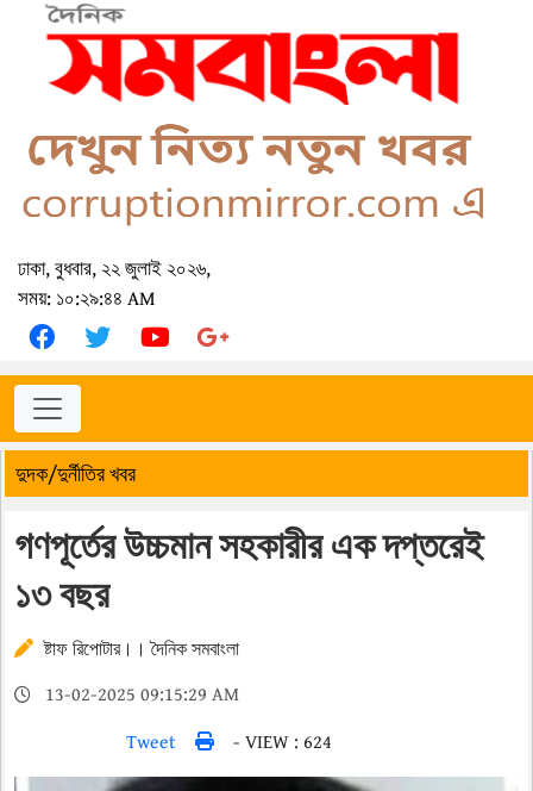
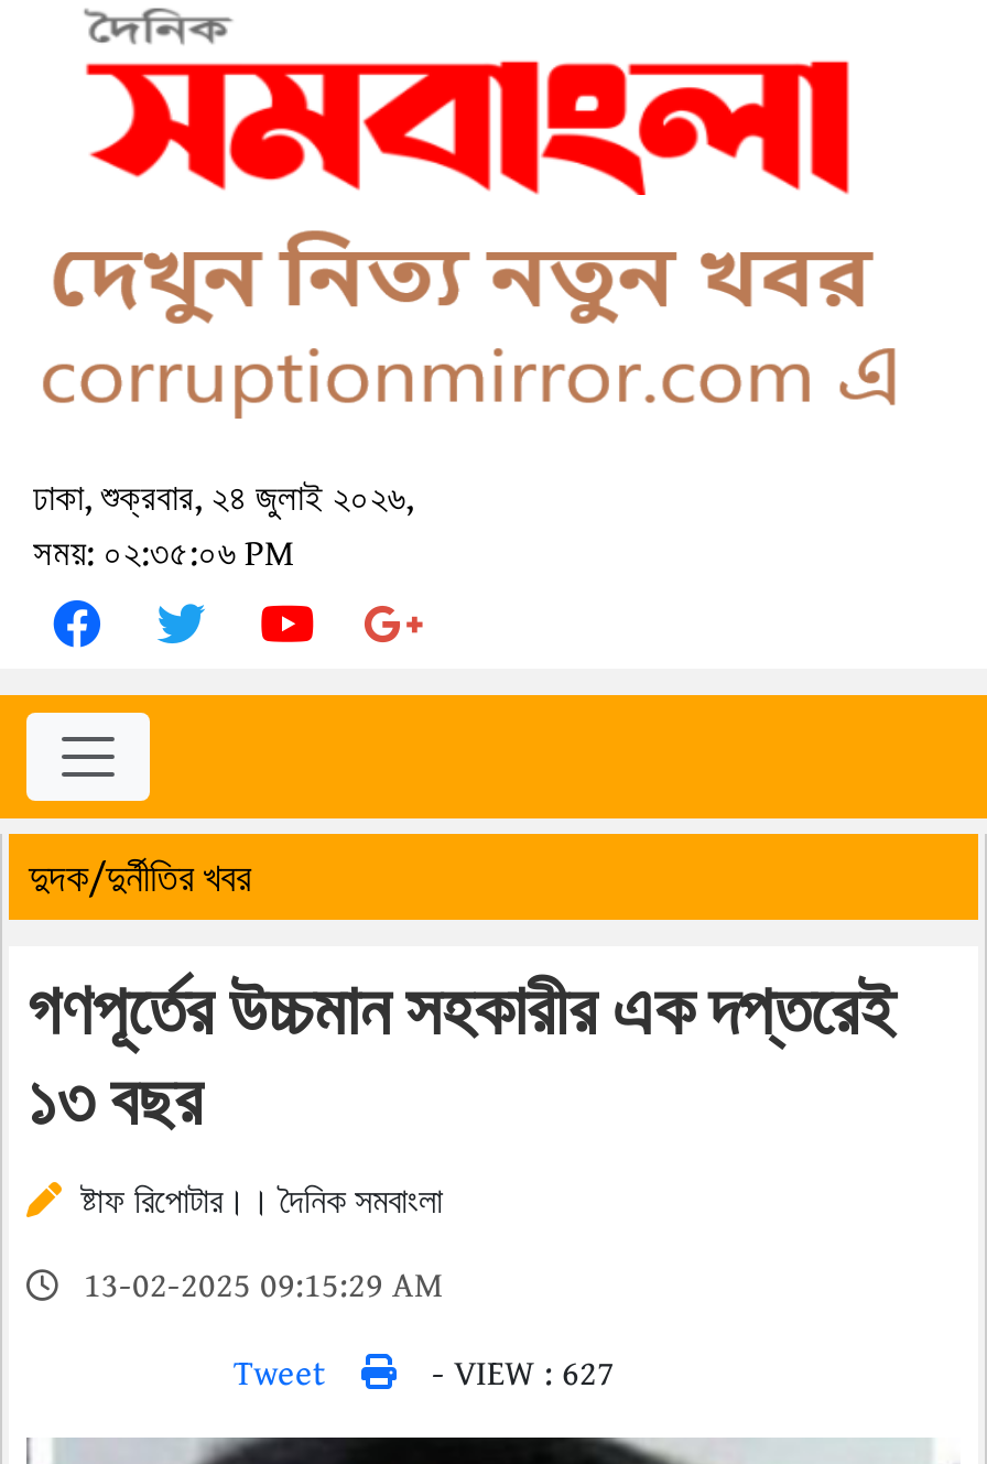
[18,254,211,283] ঢাকা, বুধবার, ২২ জুলাই ২০২৬, -> [33,471,414,524] ঢাকা, শুক্রবার, ২৪ জুলাই ২০২৬,
[18,284,156,312] সময়: ১০:২৯:৪৪ AM -> [33,526,295,579] সময়: ০২:৩৫:০৬ PM
[126,727,332,756] Tweet - VIEW : 624 -> [234,1346,615,1399] Tweet - VIEW : 627

